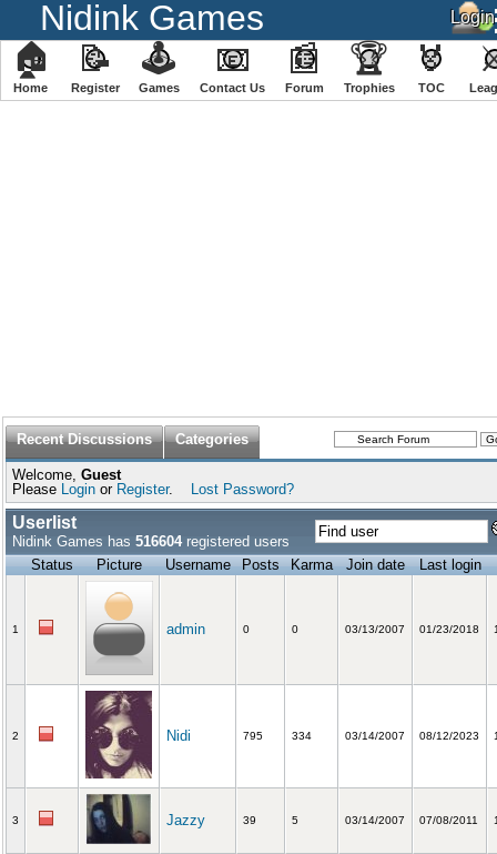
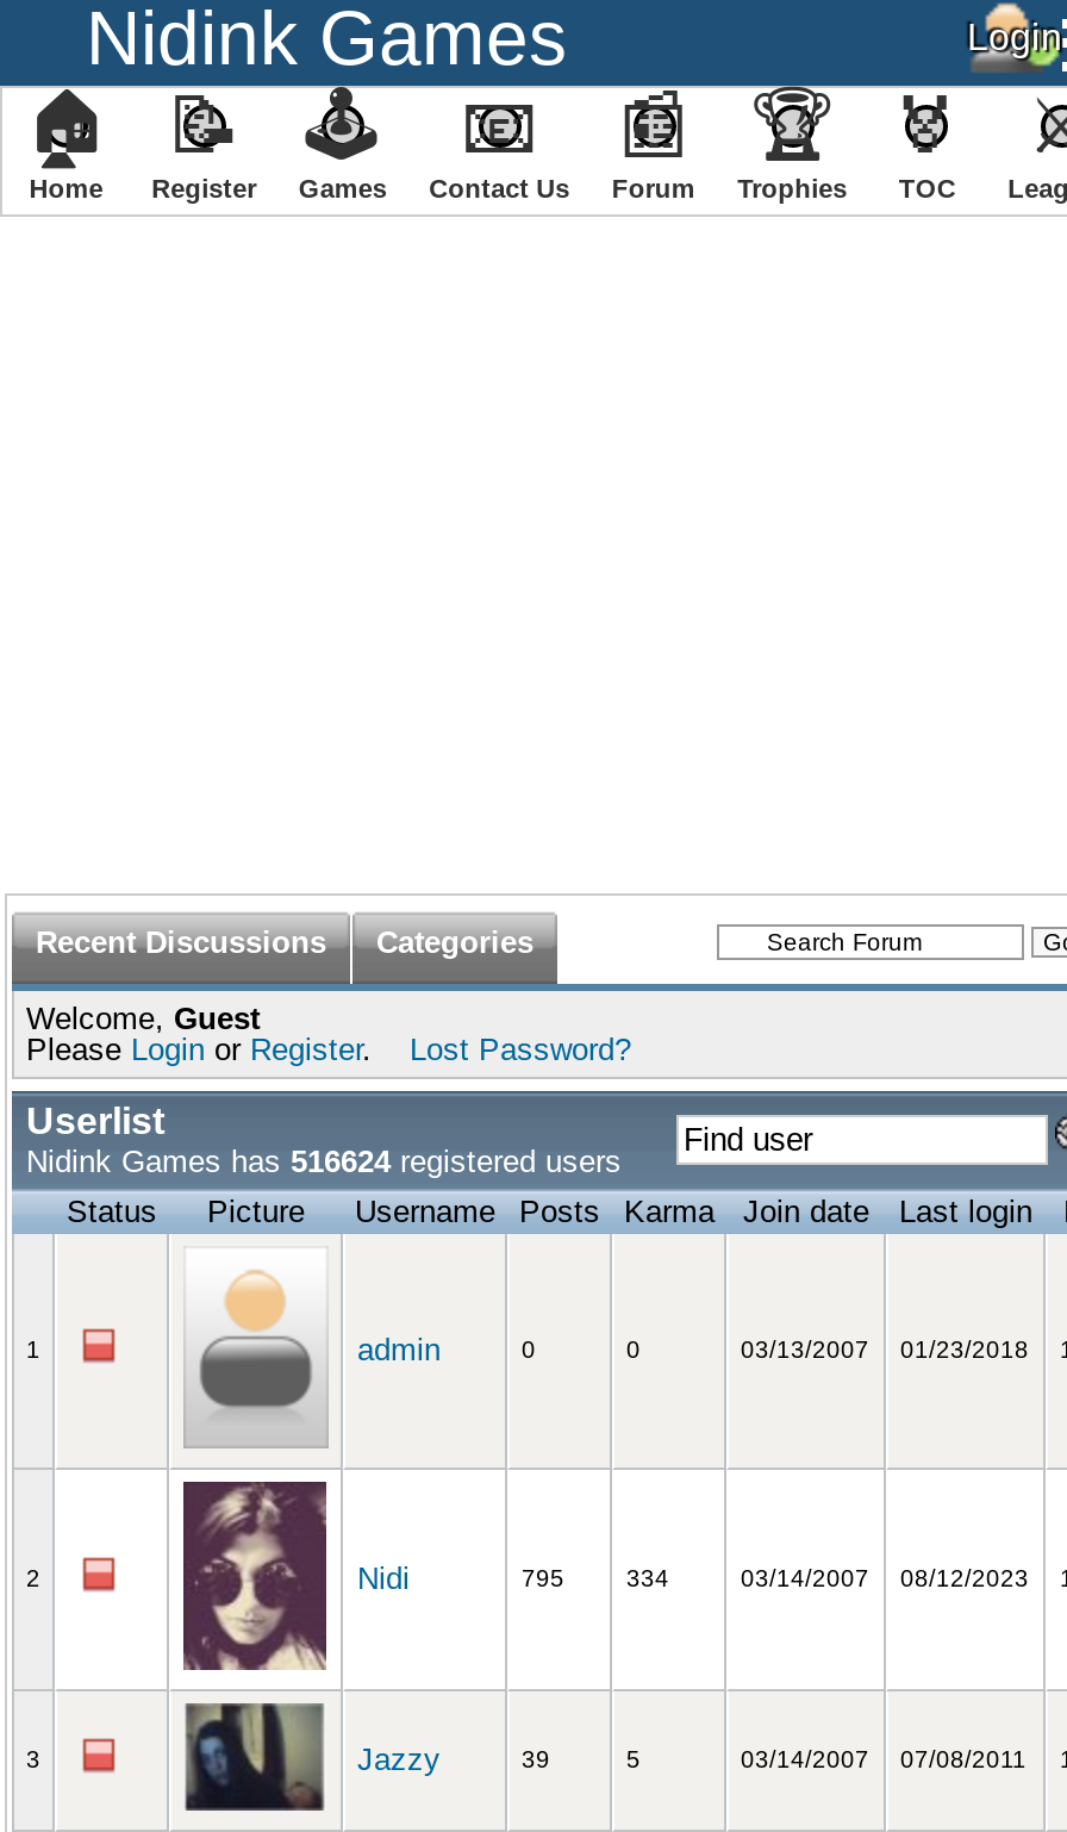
[12,533,290,550] Nidink Games has 516604 registered users -> [26,1144,622,1179] Nidink Games has 516624 registered users

